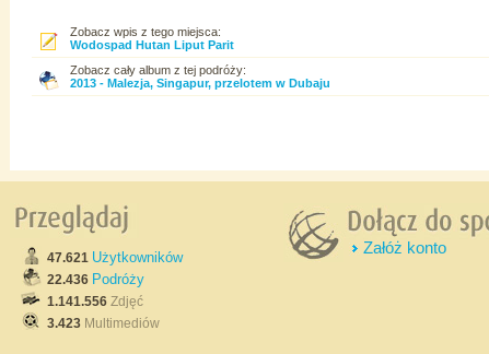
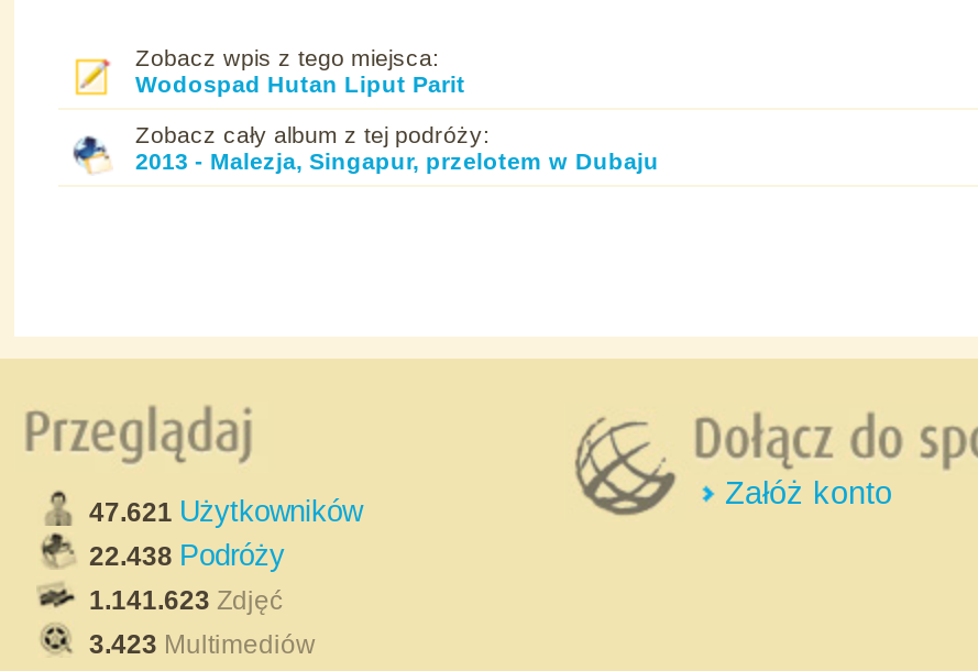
[47,271,144,287] 22.436 Podróży -> [89,539,285,572] 22.438 Podróży
[47,294,143,309] 1.141.556 Zdjęć -> [89,585,283,616] 1.141.623 Zdjęć

